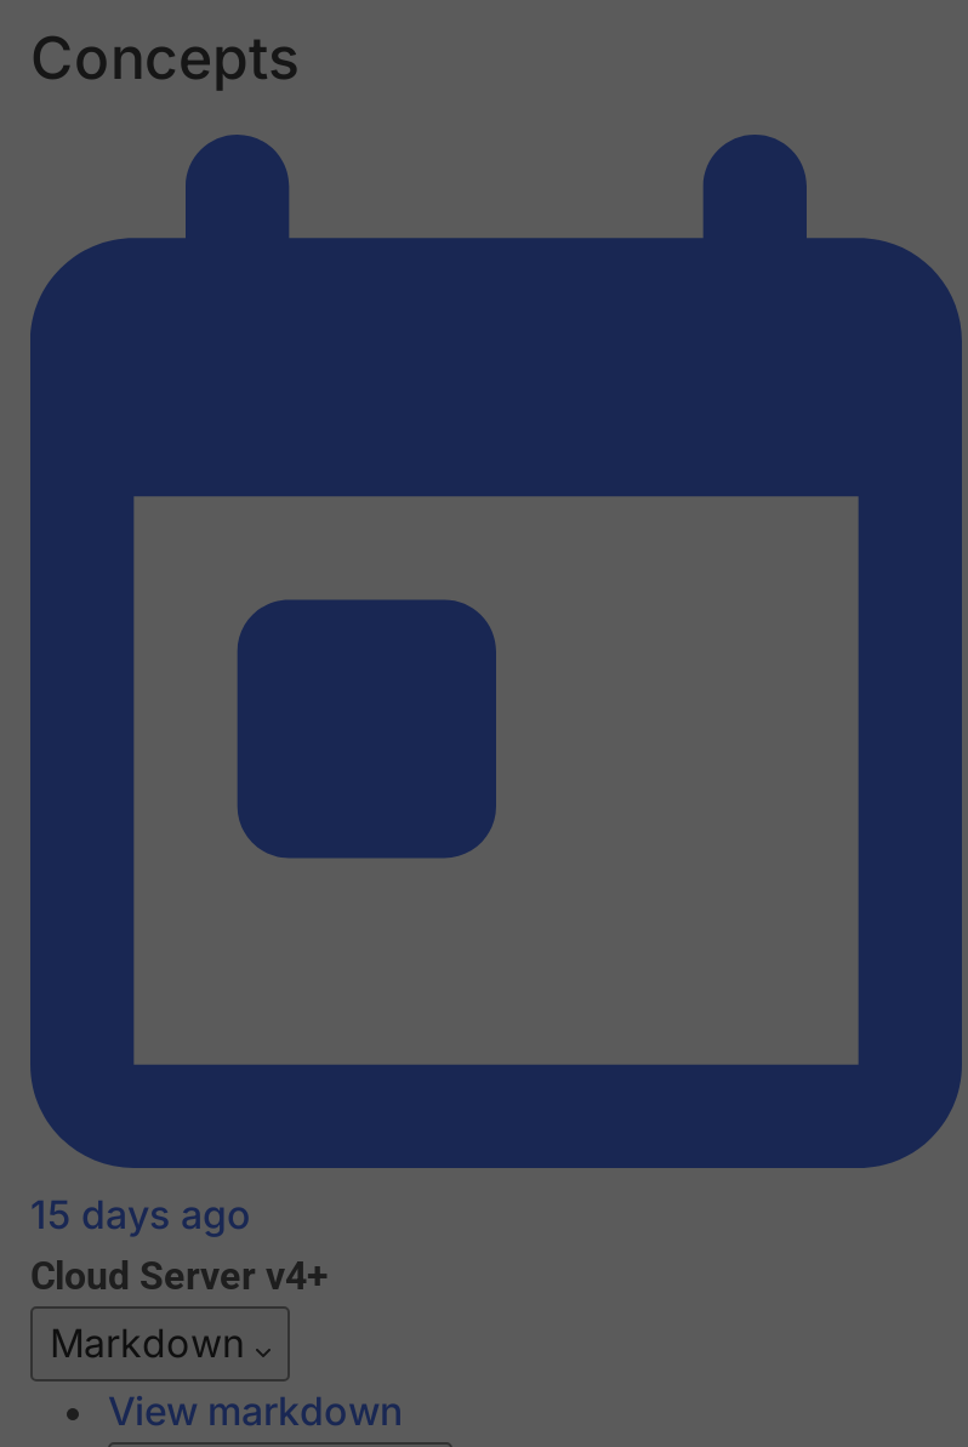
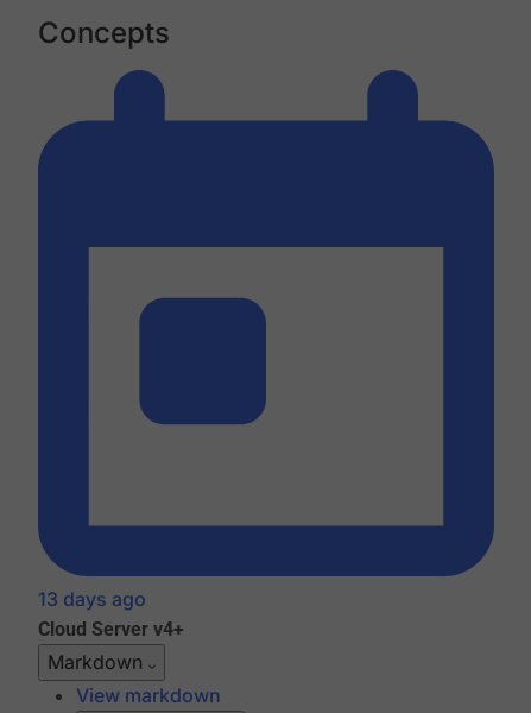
[30,1191,251,1240] 15 days ago -> [38,588,146,611] 13 days ago

